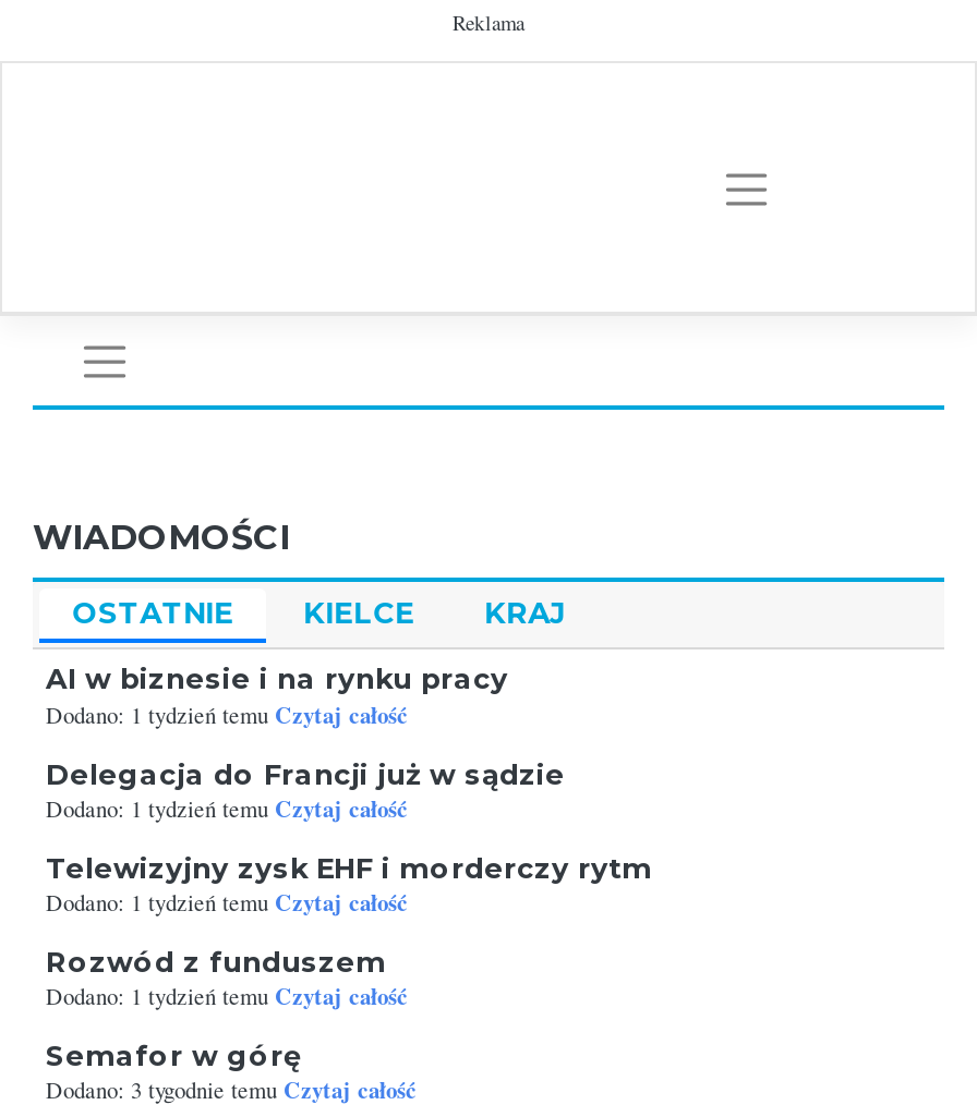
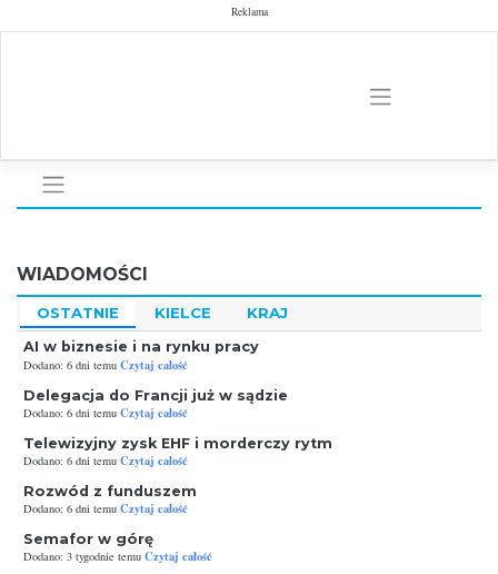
[46,697,408,731] Dodano: 1 tydzień temu Czytaj całość -> [23,356,188,373] Dodano: 6 dni temu Czytaj całość
[46,791,408,826] Dodano: 1 tydzień temu Czytaj całość -> [23,404,188,421] Dodano: 6 dni temu Czytaj całość
[46,885,408,920] Dodano: 1 tydzień temu Czytaj całość -> [23,452,188,469] Dodano: 6 dni temu Czytaj całość
[46,979,408,1014] Dodano: 1 tydzień temu Czytaj całość -> [23,500,188,517] Dodano: 6 dni temu Czytaj całość

